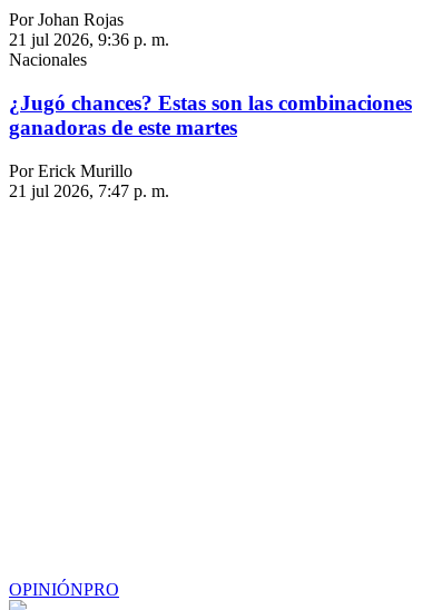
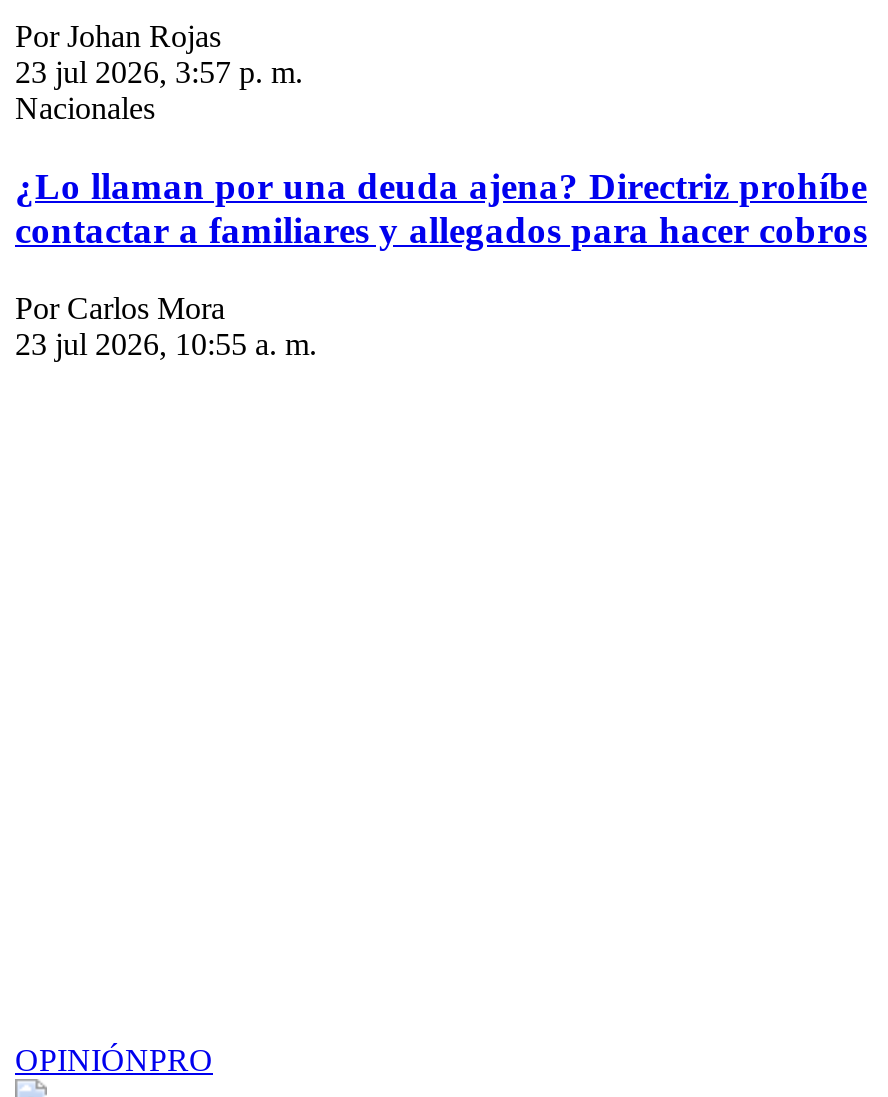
[9,31,169,50] 21 jul 2026, 9:36 p. m. -> [15,56,303,90] 23 jul 2026, 3:57 p. m.
[9,91,412,139] ¿Jugó chances? Estas son las combinaciones | ganadoras de este martes -> [15,165,867,251] ¿Lo llaman por una deuda ajena? Directriz prohíbe | contactar a familiares y allegados para hacer cobros
[9,161,169,200] Por Erick Murillo | 21 jul 2026, 7:47 p. m. -> [15,291,317,361] Por Carlos Mora | 23 jul 2026, 10:55 a. m.

